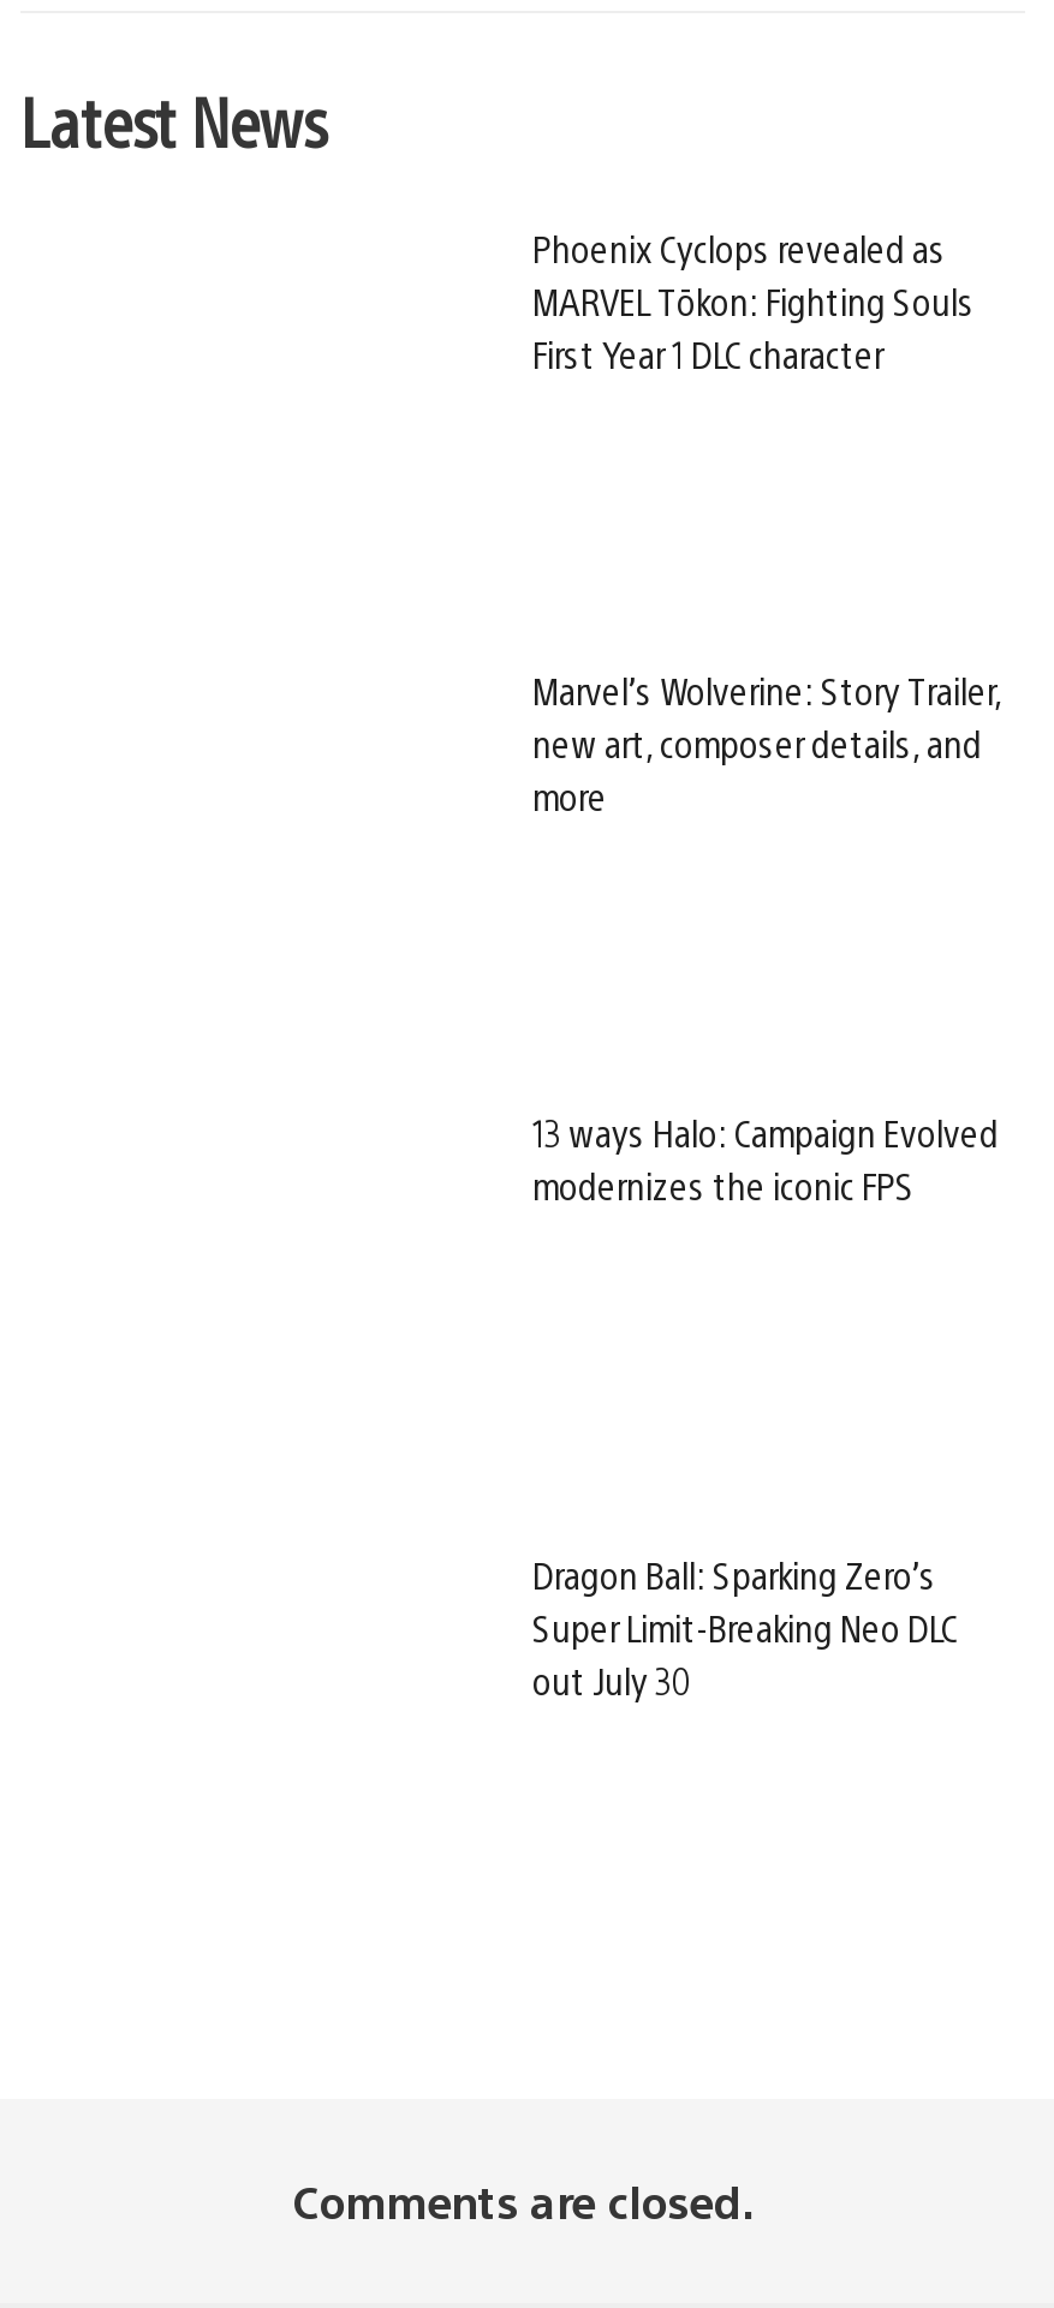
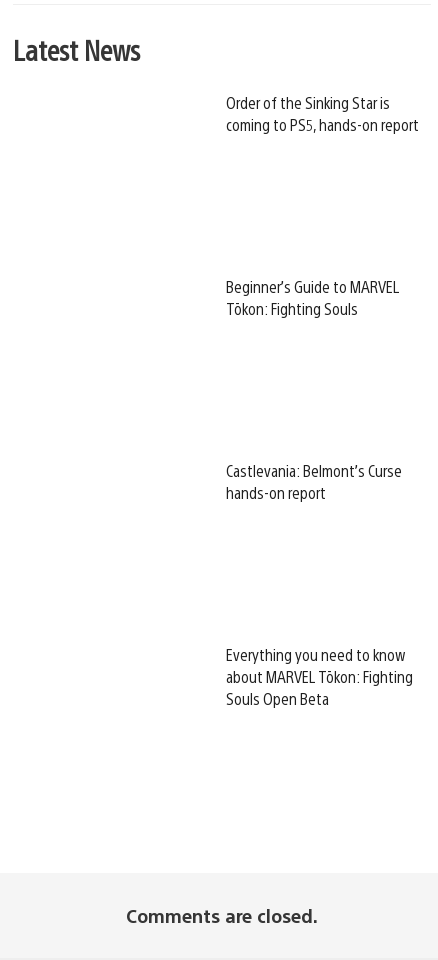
[532,222,975,378] Phoenix Cyclops revealed as | MARVEL Tōkon: Fighting Souls | First Year 1 DLC character -> [226,92,419,135] Order of the Sinking Star is | coming to PS5, hands-on report
[532,664,1001,820] Marvel’s Wolverine: Story Trailer, | new art, composer details, and | more -> [226,276,399,319] Beginner’s Guide to MARVEL | Tōkon: Fighting Souls
[532,1106,999,1209] 13 ways Halo: Campaign Evolved | modernizes the iconic FPS -> [226,460,402,503] Castlevania: Belmont’s Curse | hands-on report
[532,1548,958,1704] Dragon Ball: Sparking Zero’s | Super Limit-Breaking Neo DLC | out July 30 -> [226,644,413,709] Everything you need to know | about MARVEL Tōkon: Fighting | Souls Open Beta

